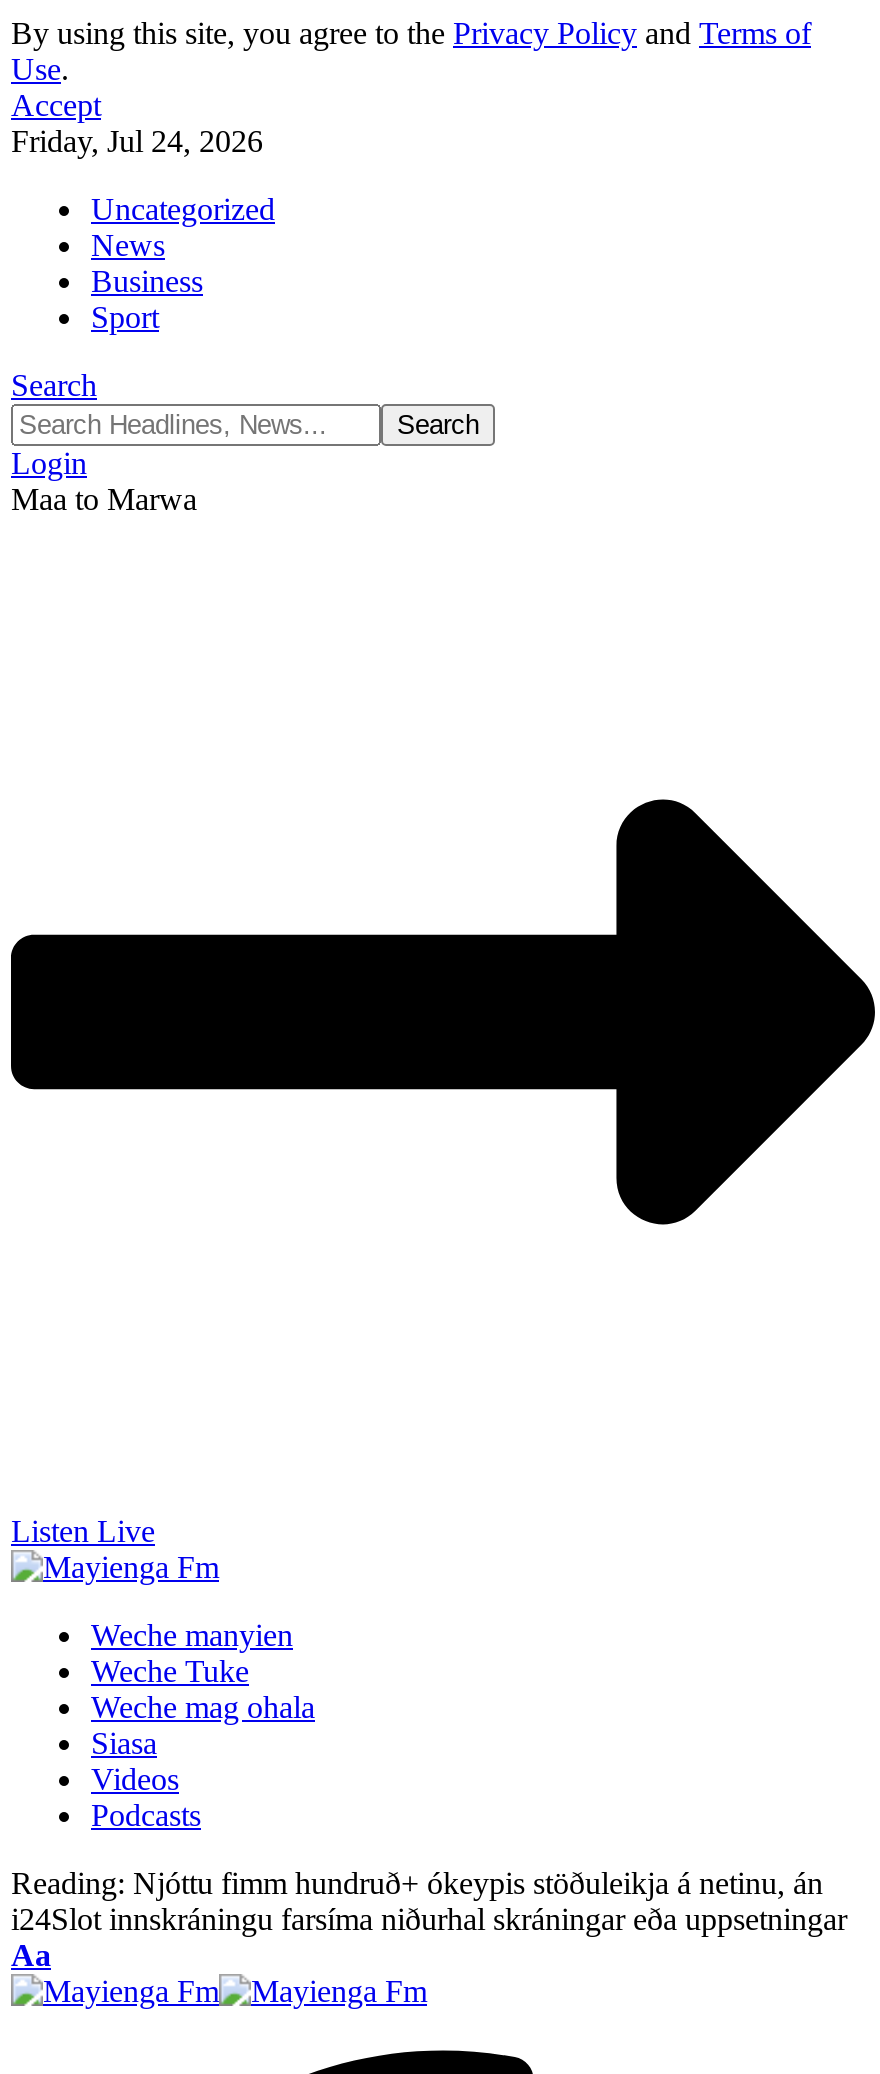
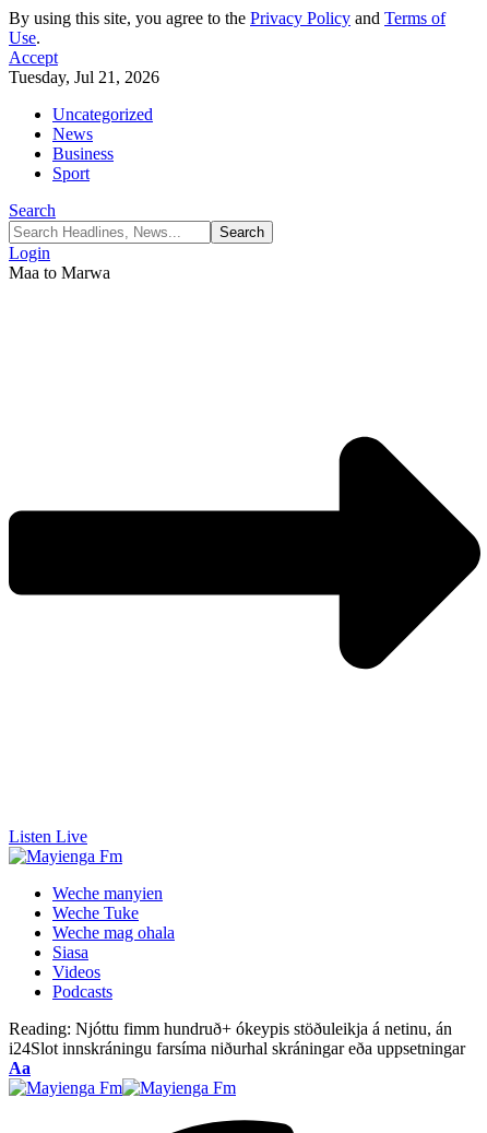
[11,124,263,158] Friday, Jul 24, 2026 -> [9,68,159,86] Tuesday, Jul 21, 2026

